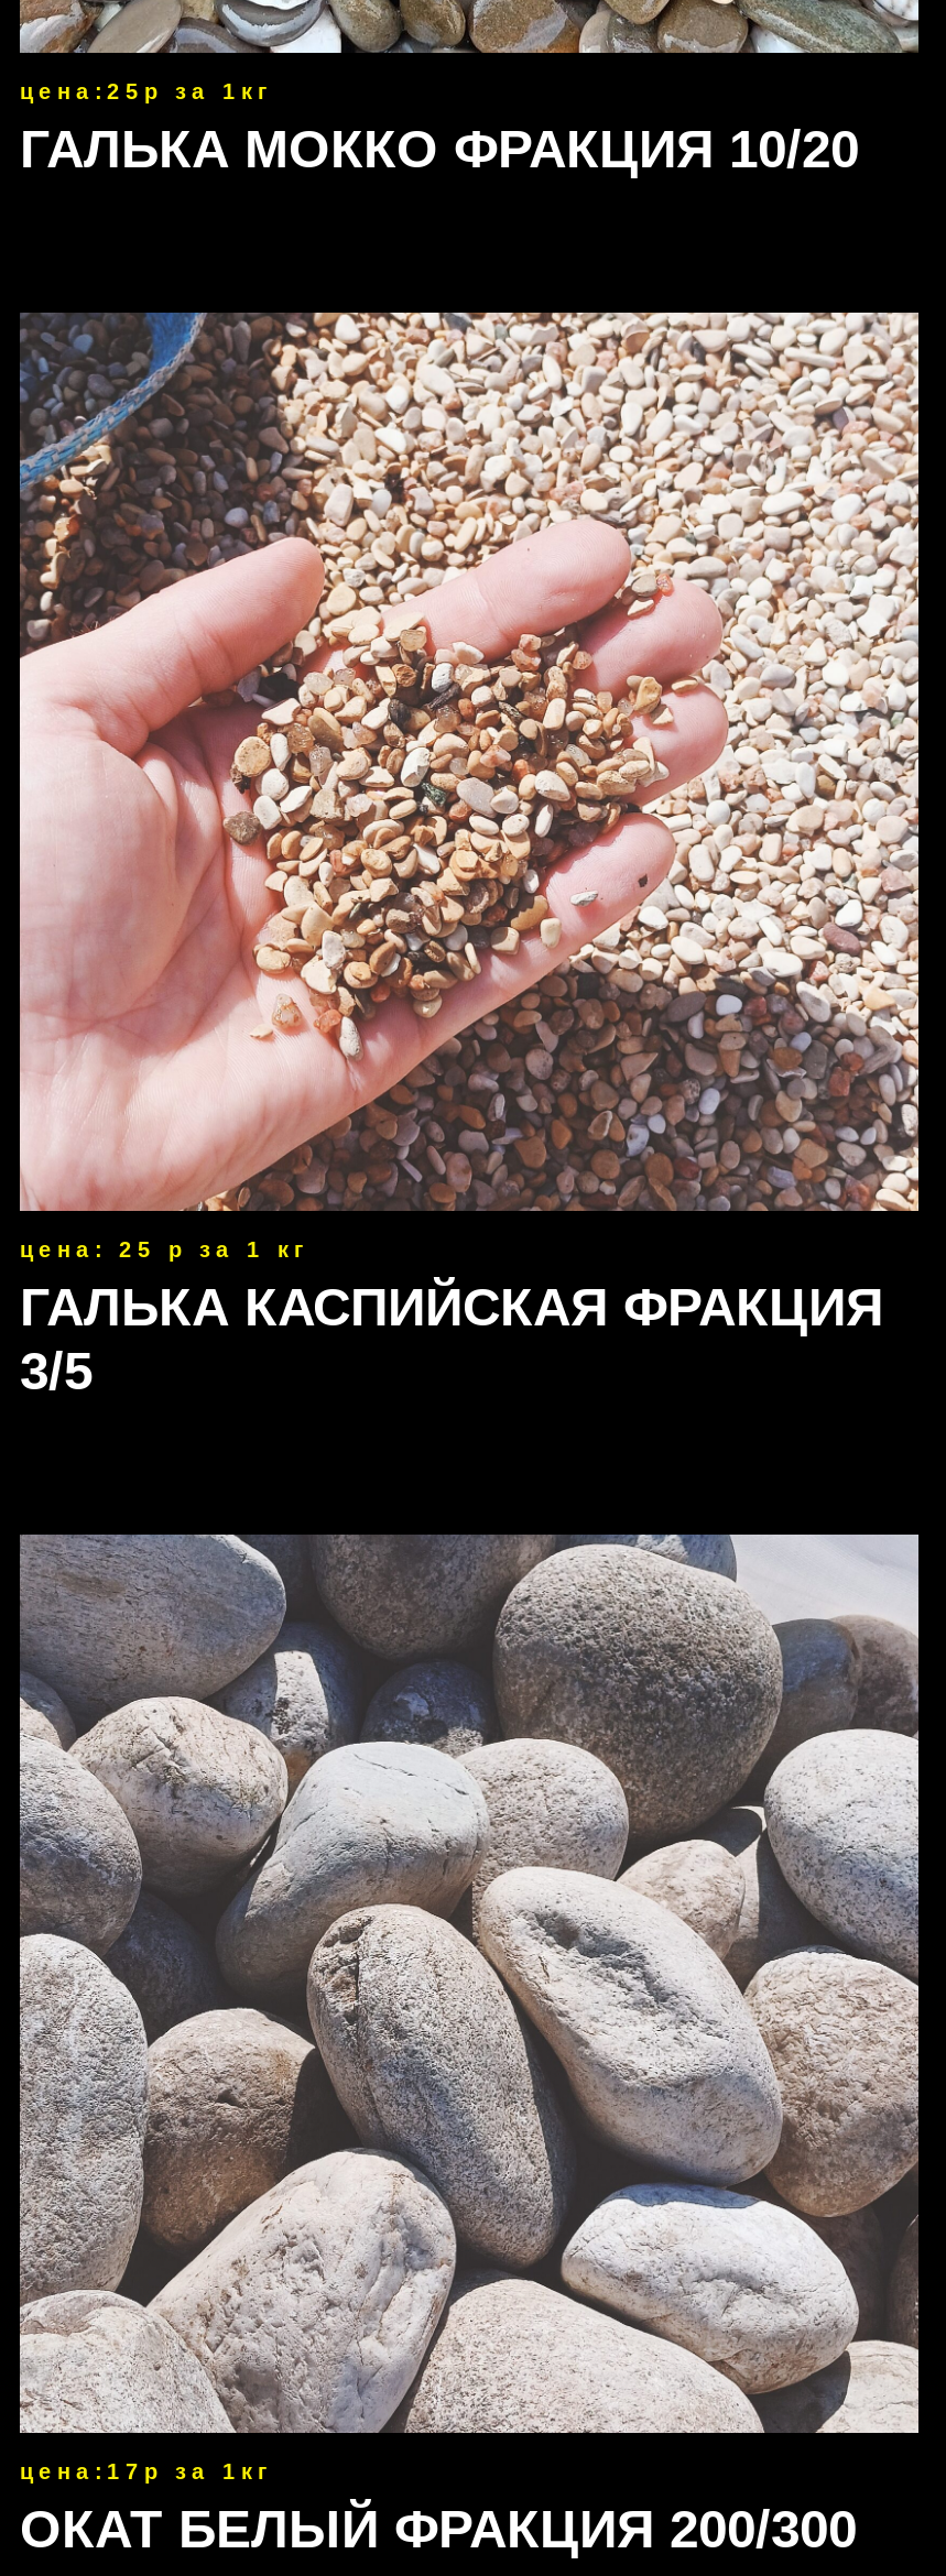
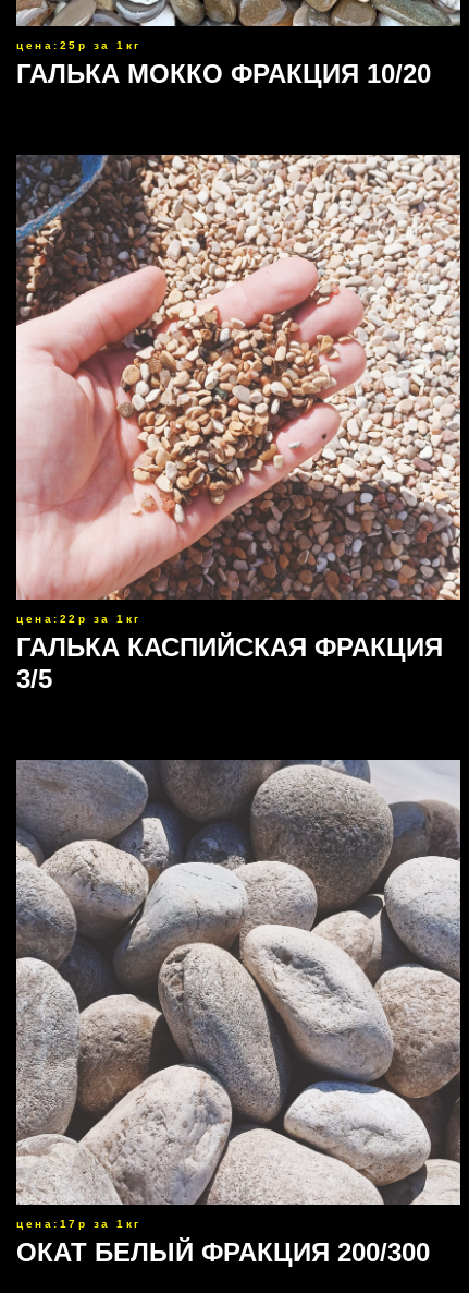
[20,1237,308,1262] цена: 25 р за 1 кг -> [16,613,141,625] цена:22р за 1кг

